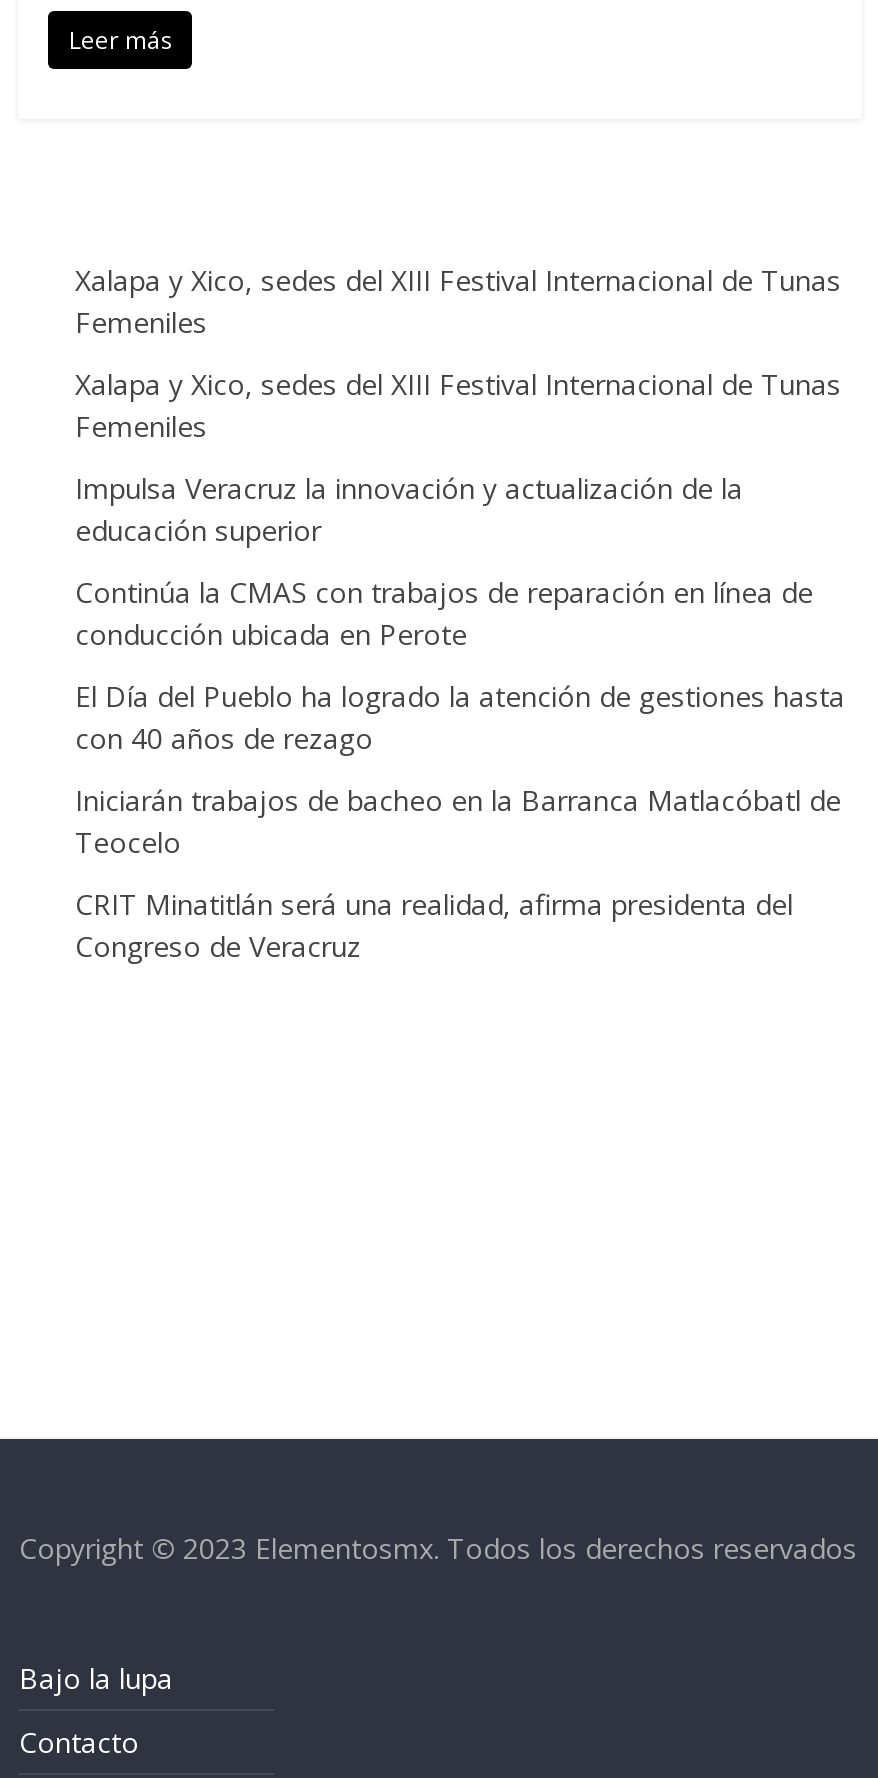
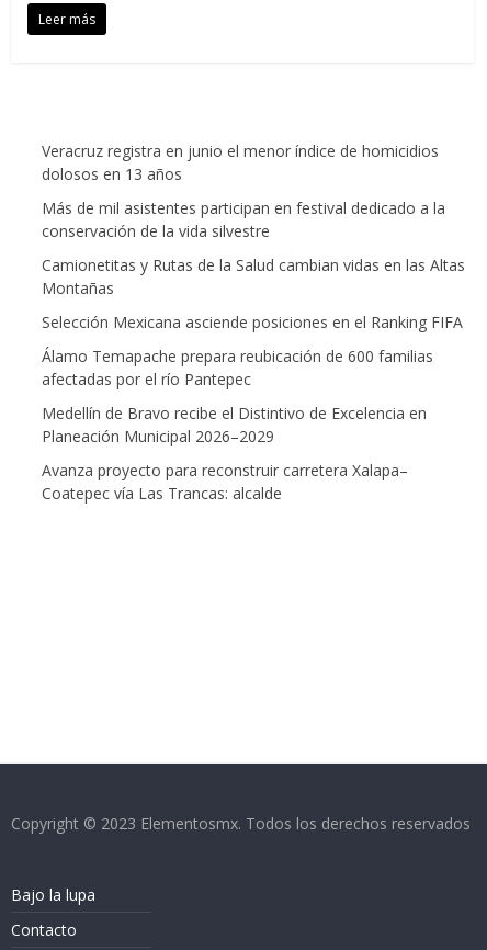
[75,261,841,341] Xalapa y Xico, sedes del XIII Festival Internacional de Tunas | Femeniles -> [42,141,439,185] Veracruz registra en junio el menor índice de homicidios | dolosos en 13 años
[75,365,841,445] Xalapa y Xico, sedes del XIII Festival Internacional de Tunas | Femeniles -> [42,198,446,242] Más de mil asistentes participan en festival dedicado a la | conservación de la vida silvestre
[75,469,743,549] Impulsa Veracruz la innovación y actualización de la | educación superior -> [42,255,466,299] Camionetitas y Rutas de la Salud cambian vidas en las Altas | Montañas
[75,573,813,653] Continúa la CMAS con trabajos de reparación en línea de | conducción ubicada en Perote -> [42,312,463,333] Selección Mexicana asciende posiciones en el Ranking FIFA
[75,677,845,757] El Día del Pueblo ha logrado la atención de gestiones hasta | con 40 años de rezago -> [42,346,434,390] Álamo Temapache prepara reubicación de 600 familias | afectadas por el río Pantepec
[75,781,841,861] Iniciarán trabajos de bacheo en la Barranca Matlacóbatl de | Teocelo -> [42,403,427,447] Medellín de Bravo recibe el Distintivo de Excelencia en | Planeación Municipal 2026–2029
[75,885,793,965] CRIT Minatitlán será una realidad, afirma presidenta del | Congreso de Veracruz -> [42,460,408,504] Avanza proyecto para reconstruir carretera Xalapa– | Coatepec vía Las Trancas: alcalde

